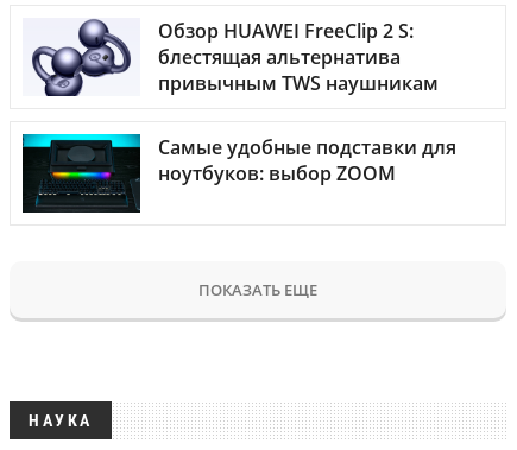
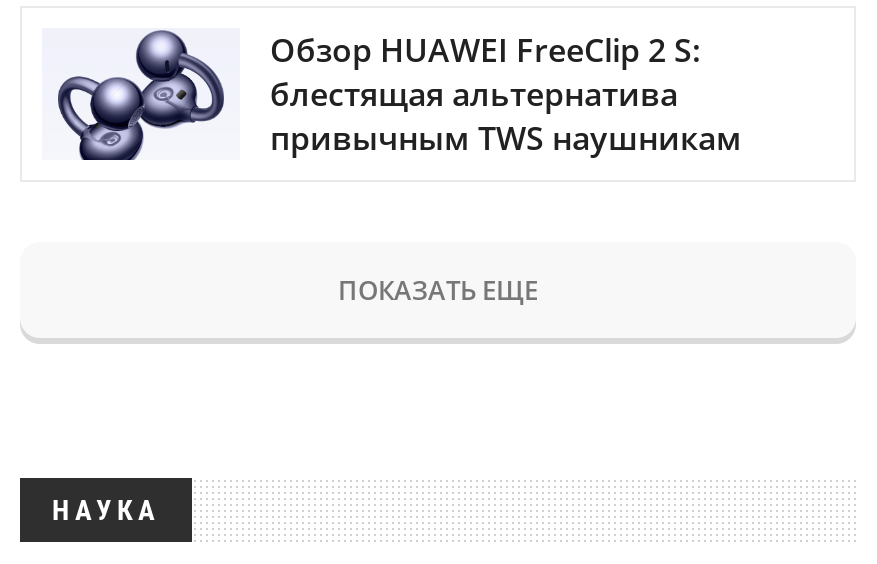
[21,133,456,214] [image] | Самые удобные подставки для | ноутбуков: выбор ZOOM -> none

